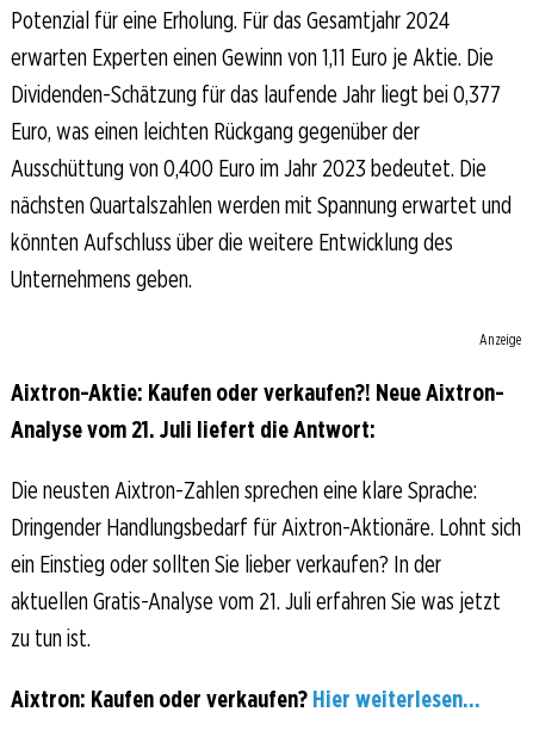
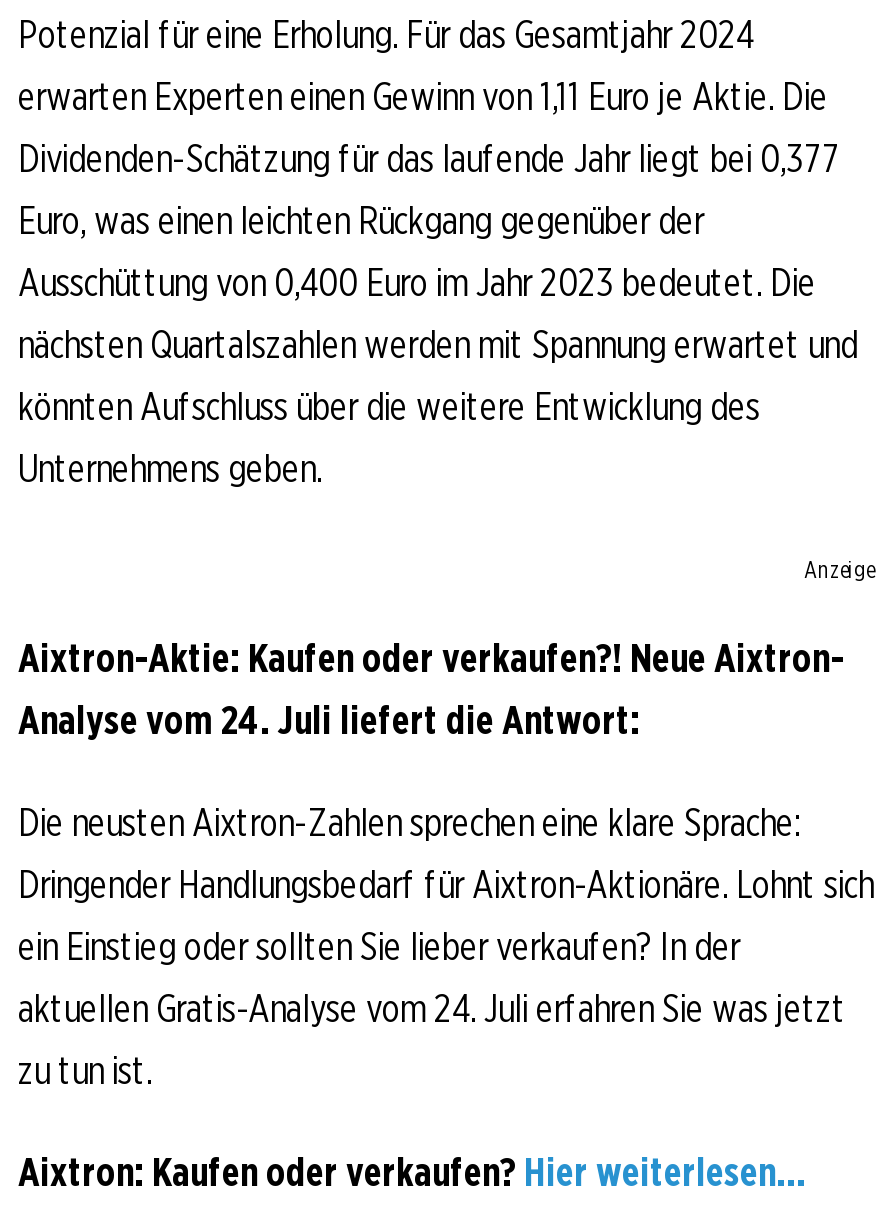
[11,415,376,444] Analyse vom 21. Juli liefert die Antwort: -> [18,696,640,744] Analyse vom 24. Juli liefert die Antwort:
[11,587,501,615] aktuellen Gratis-Analyse vom 21. Juli erfahren Sie was jetzt -> [18,984,846,1032] aktuellen Gratis-Analyse vom 24. Juli erfahren Sie was jetzt

